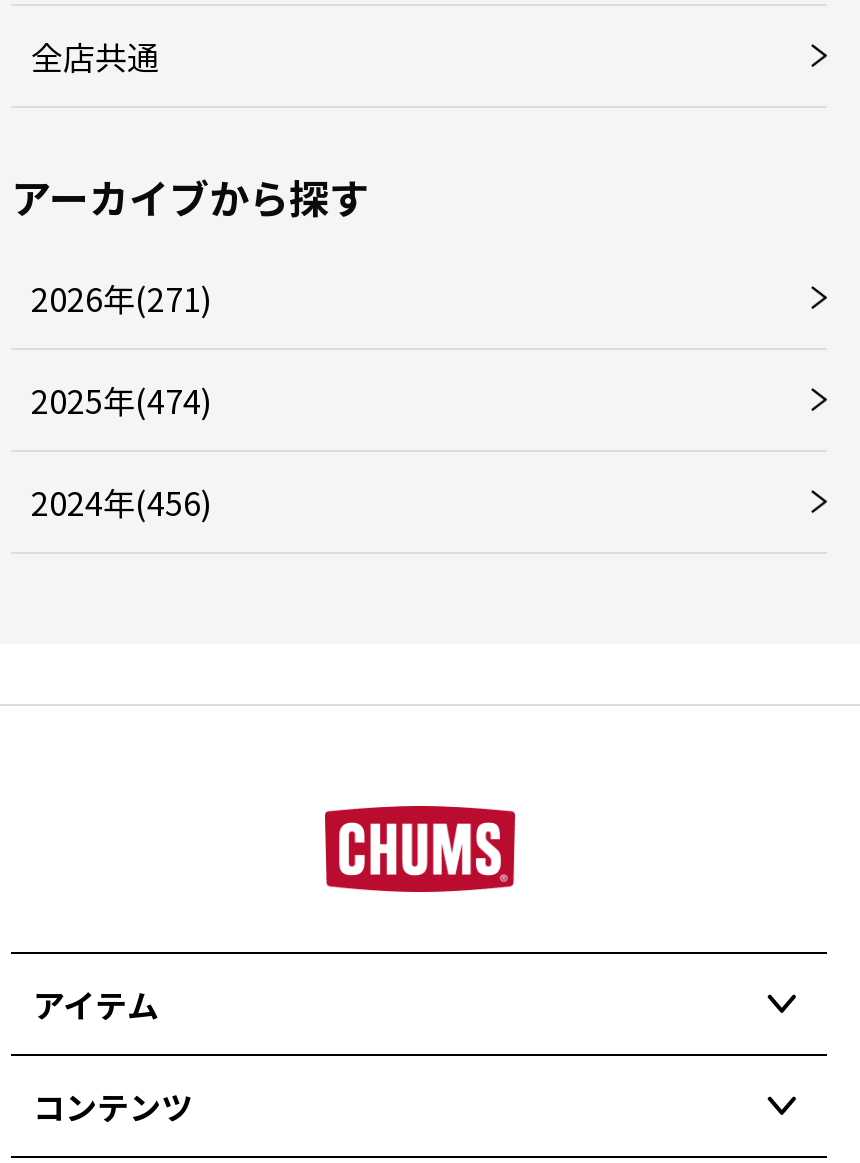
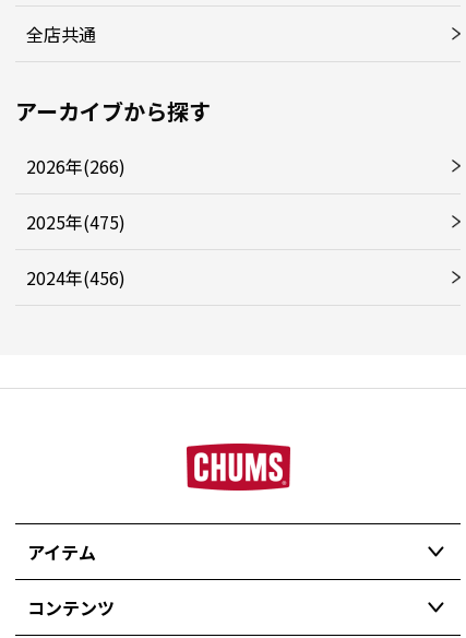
[31,274,213,322] 2026年(271) -> [26,153,126,179] 2026年(266)
[31,376,213,424] 2025年(474) -> [26,209,126,235] 2025年(475)

